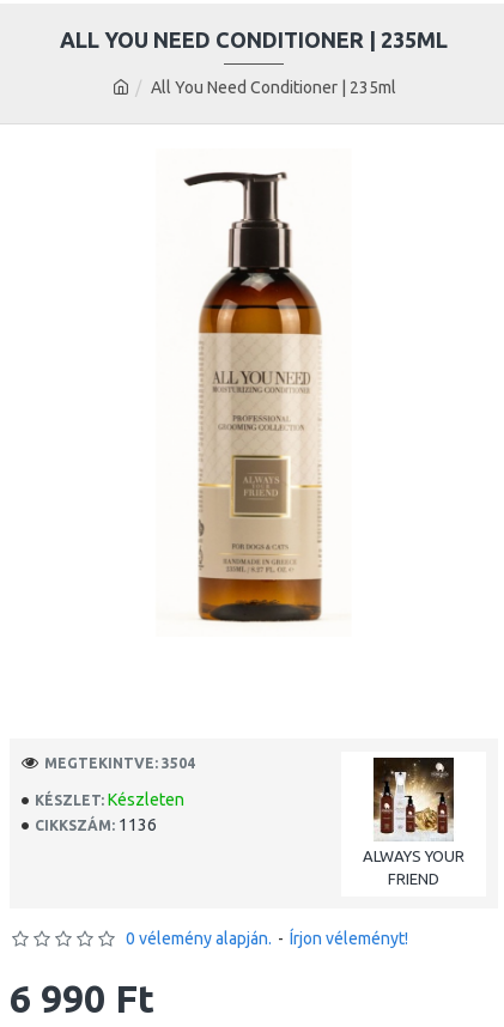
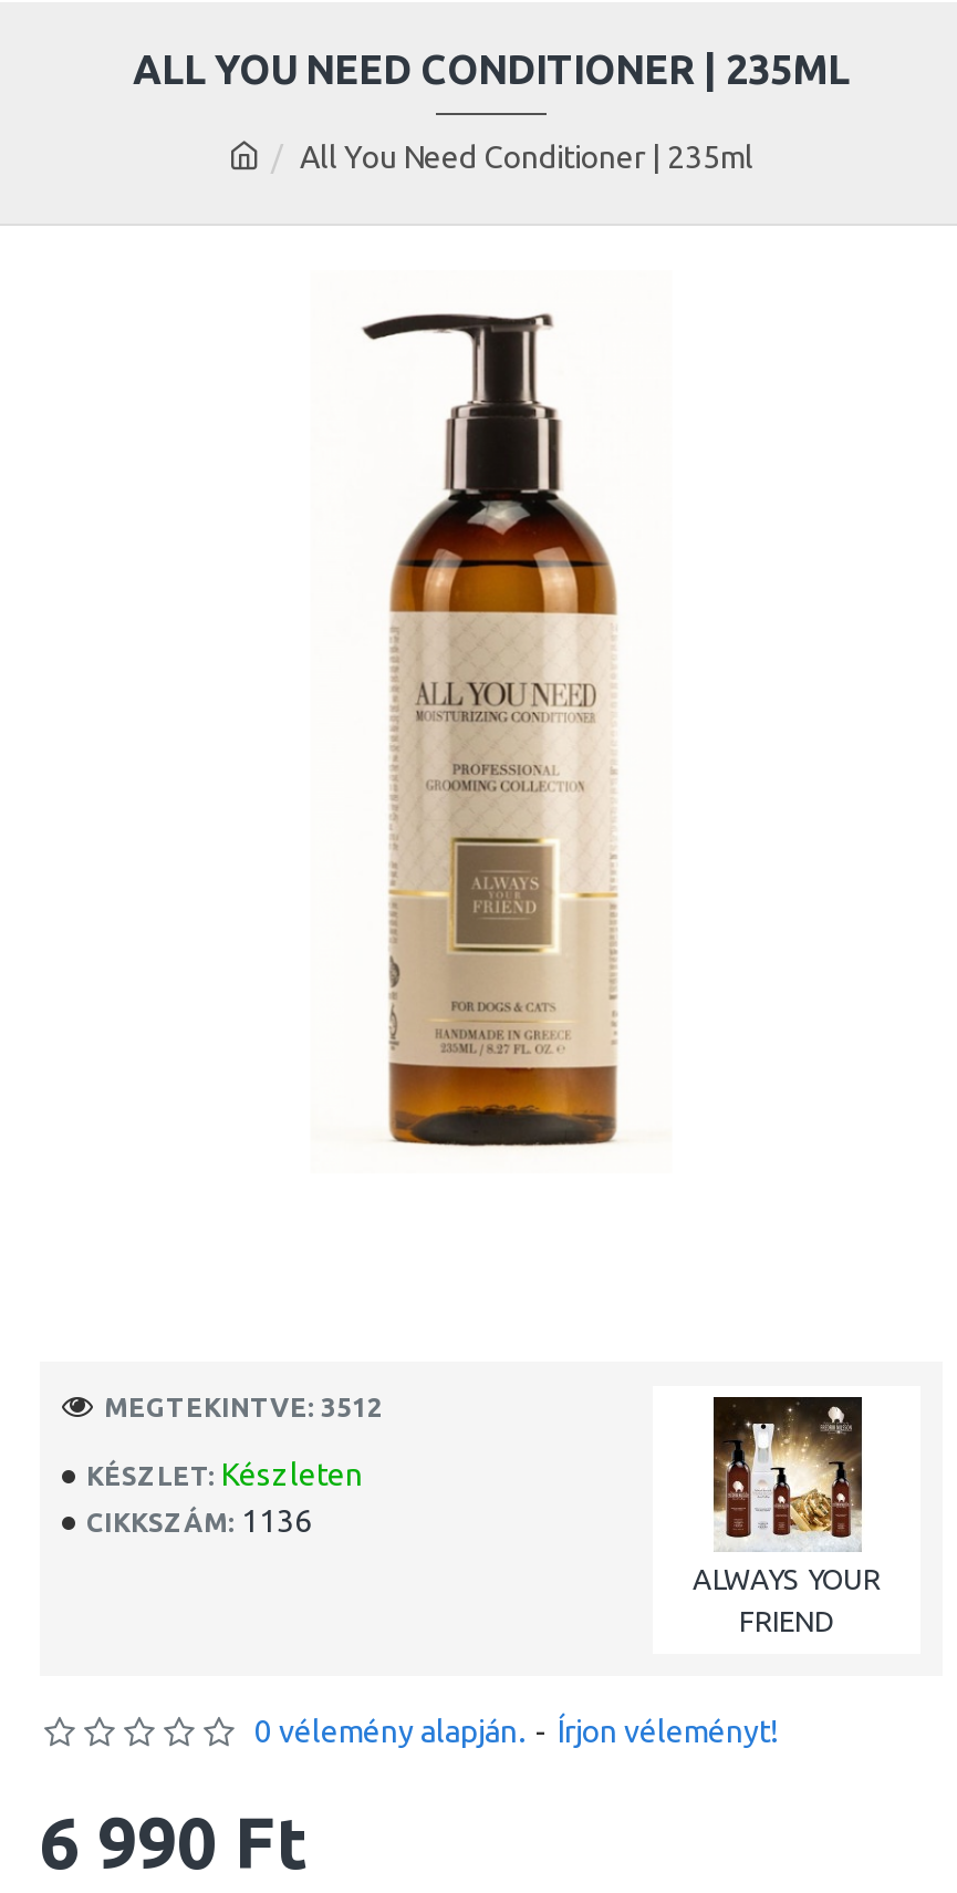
[44,755,195,770] MEGTEKINTVE: 3504 -> [104,1392,383,1420] MEGTEKINTVE: 3512

